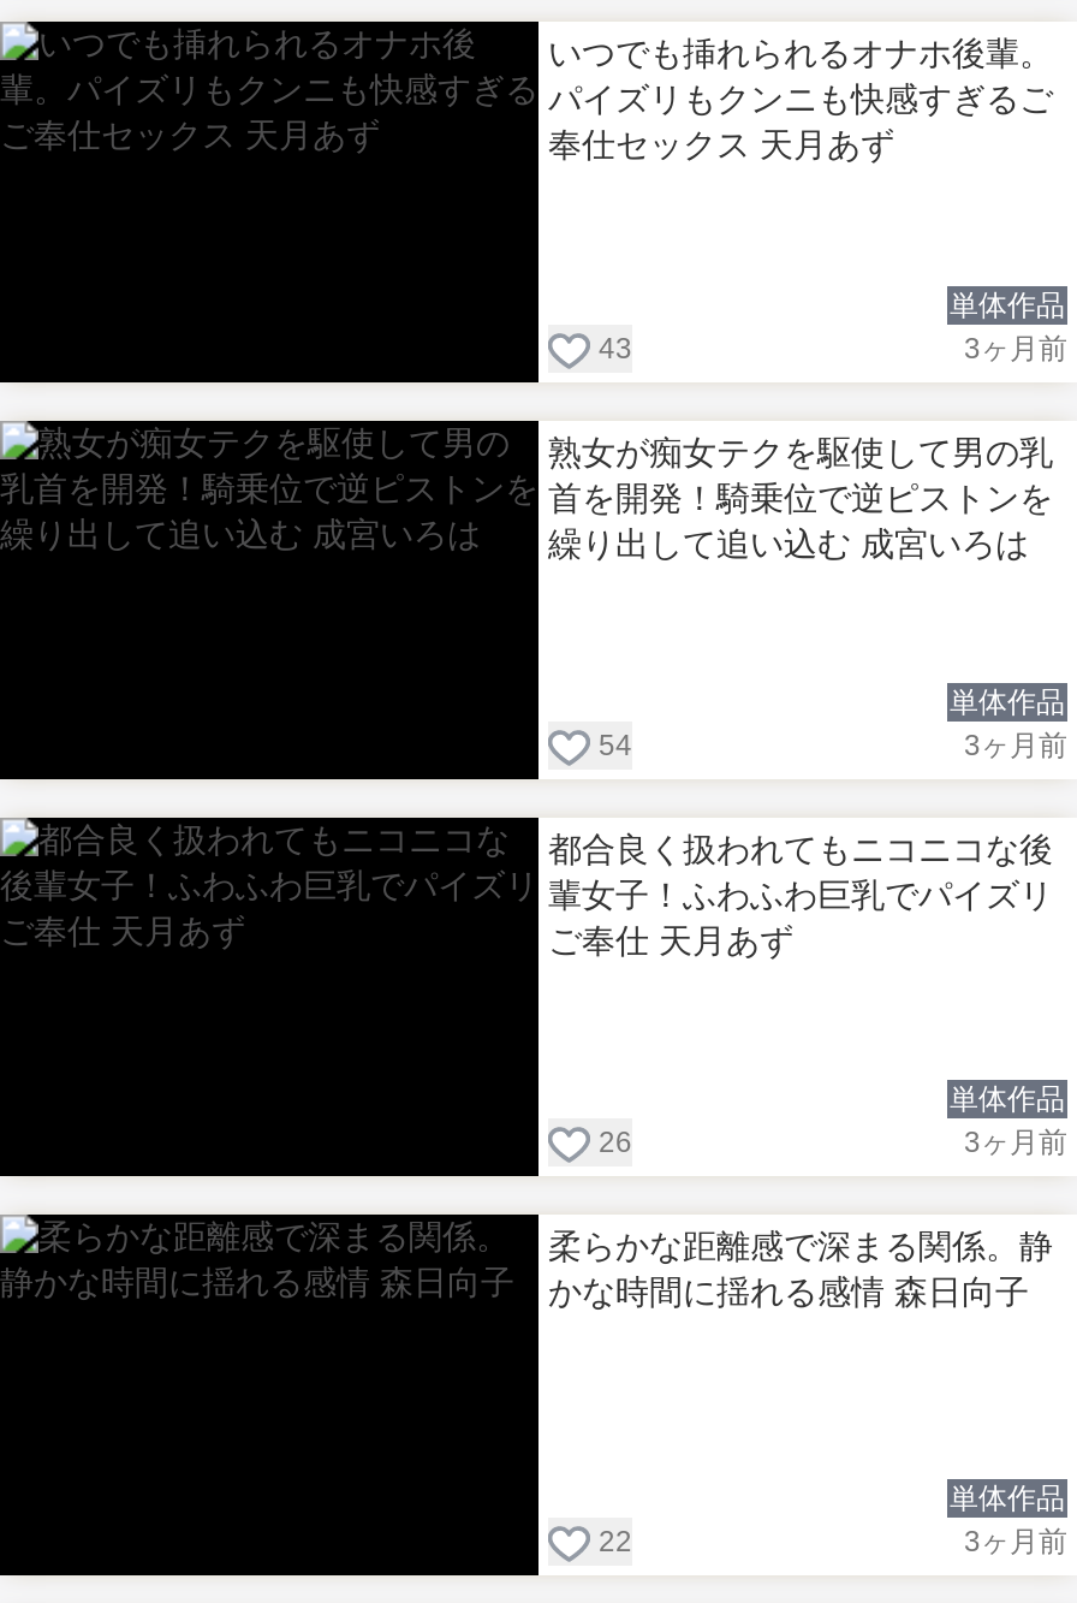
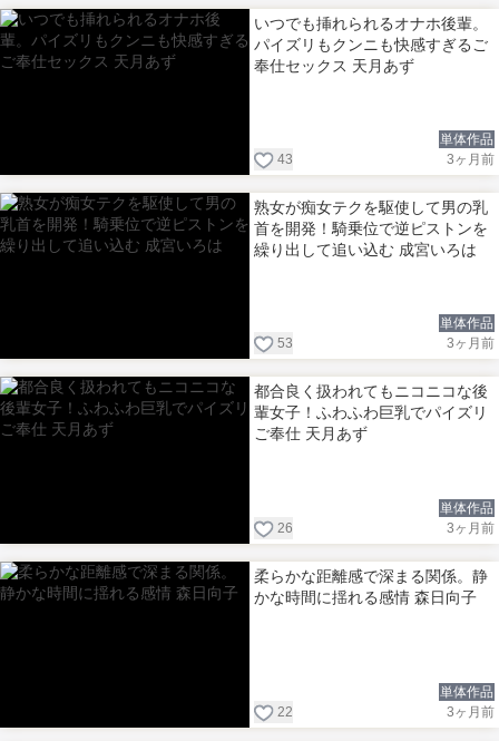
[599,728,632,762] 54 -> [277,336,293,351] 53

